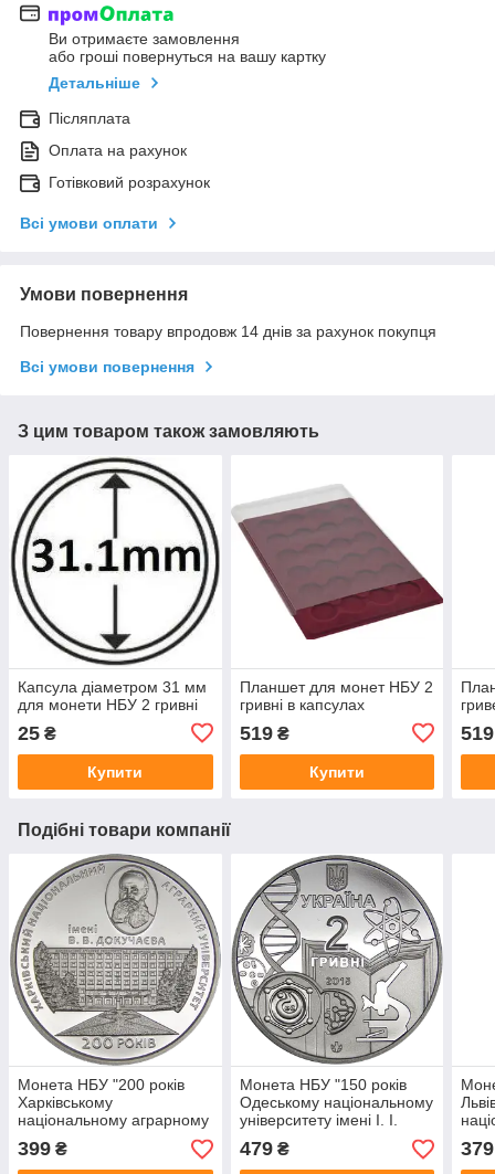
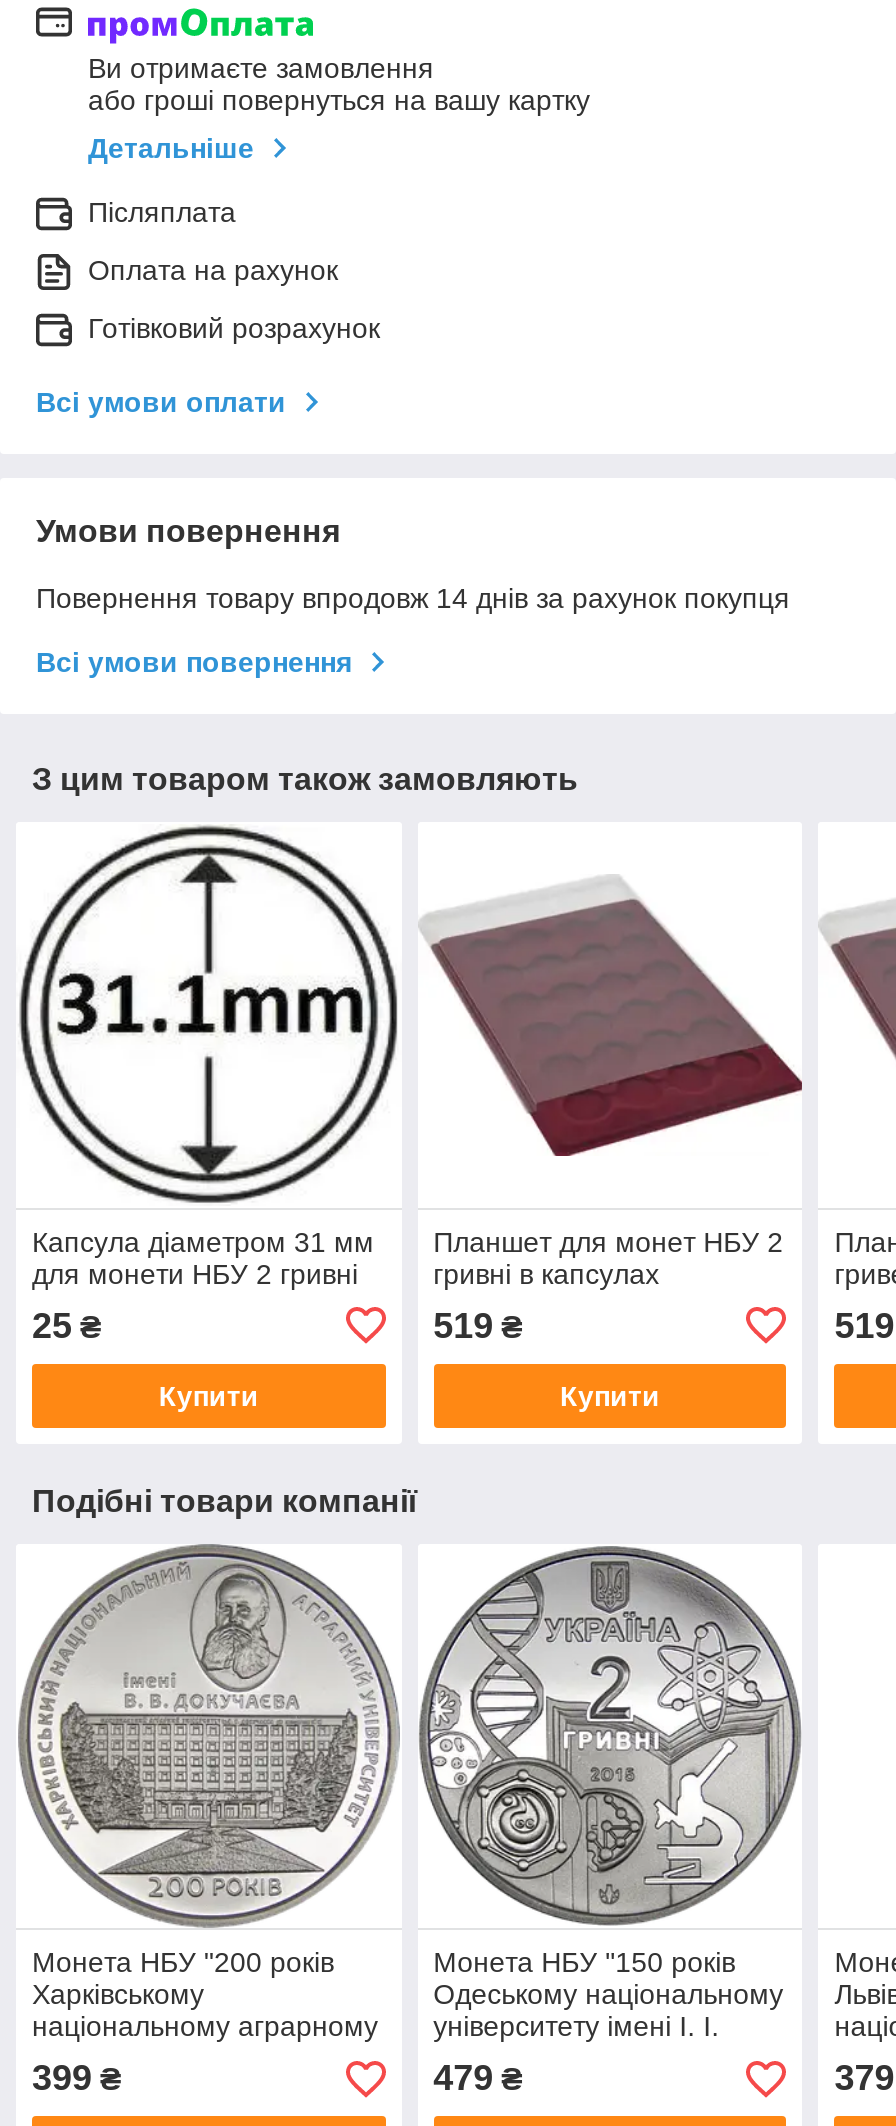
none -> [820,900,890,1058] [image]

